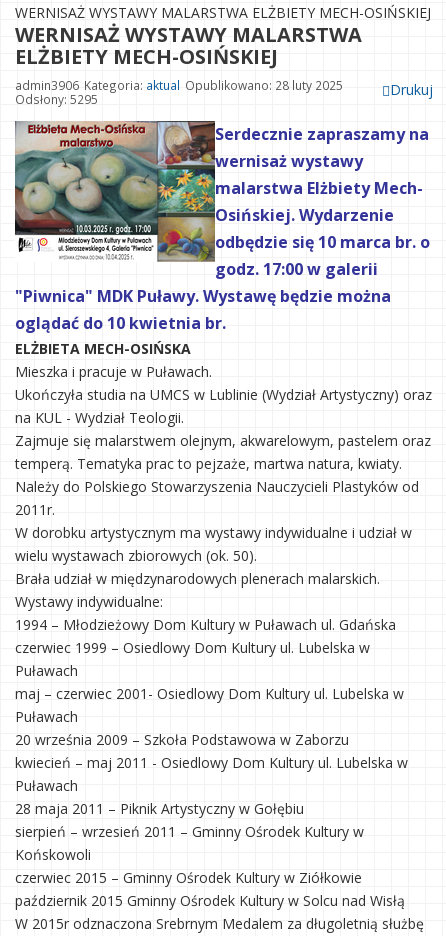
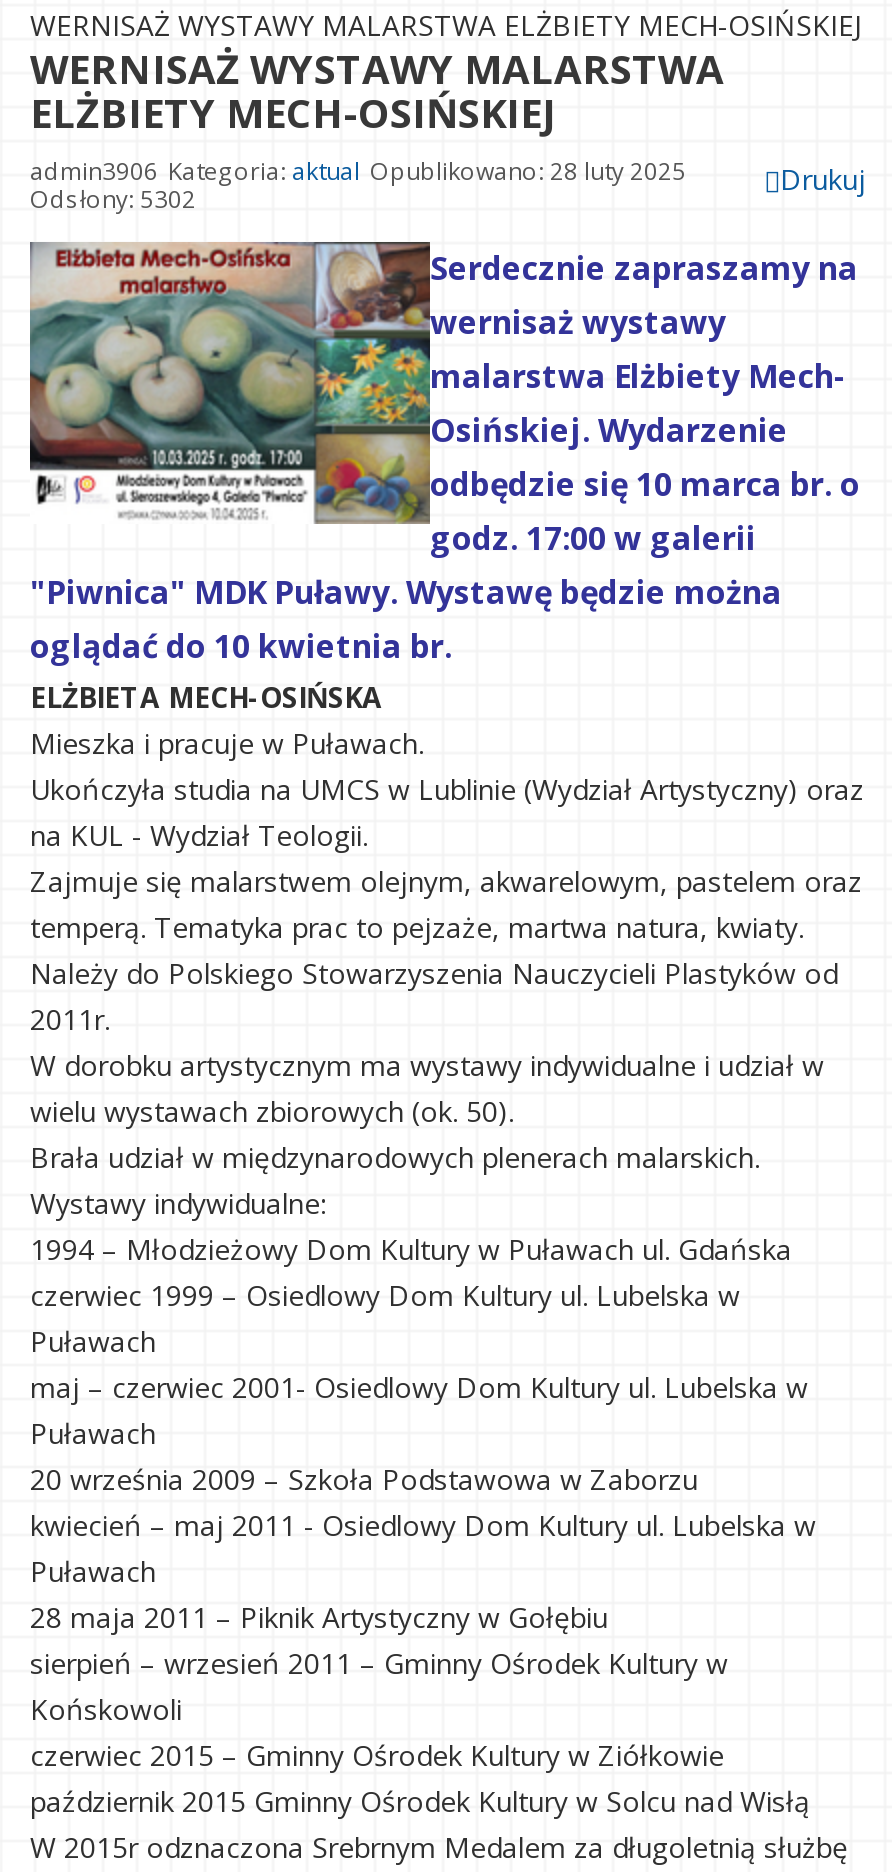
[15,91,98,107] Odsłony: 5295 -> [30,182,196,214] Odsłony: 5302

